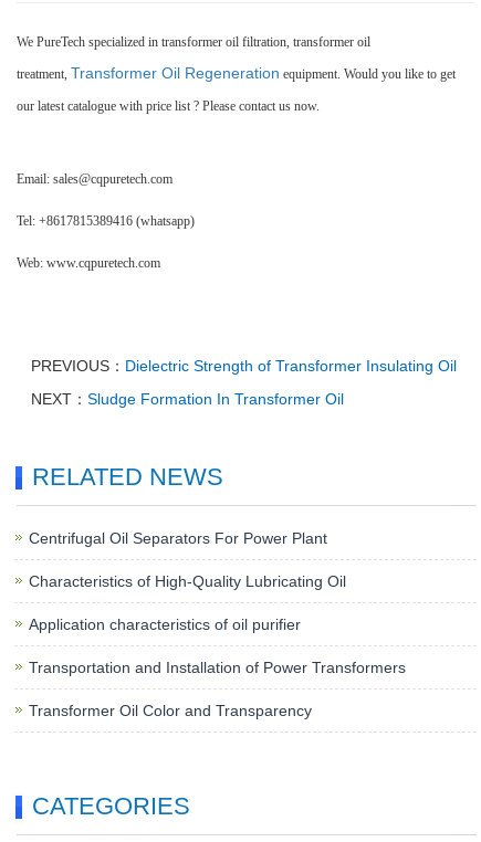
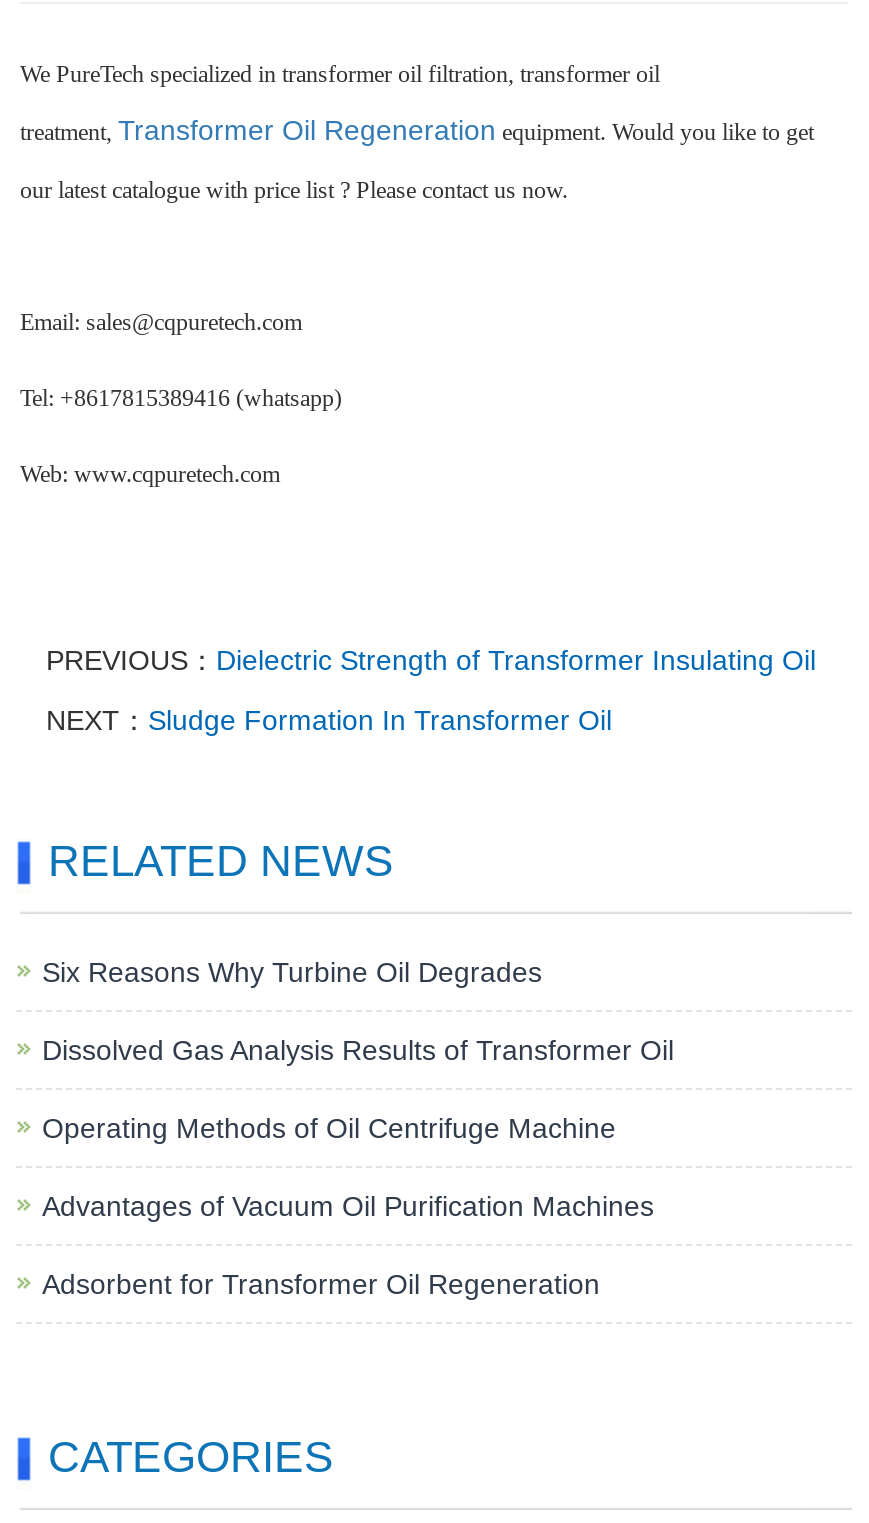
[29,529,327,547] Centrifugal Oil Separators For Power Plant -> [42,956,542,988] Six Reasons Why Turbine Oil Degrades
[29,572,346,590] Characteristics of High-Quality Lubricating Oil -> [42,1034,674,1066] Dissolved Gas Analysis Results of Transformer Oil
[29,615,301,633] Application characteristics of oil purifier -> [42,1112,616,1144] Operating Methods of Oil Centrifuge Machine
[29,658,406,676] Transportation and Installation of Power Transformers -> [42,1190,654,1222] Advantages of Vacuum Oil Purification Machines
[29,701,312,719] Transformer Oil Color and Transparency -> [42,1268,600,1300] Adsorbent for Transformer Oil Regeneration

